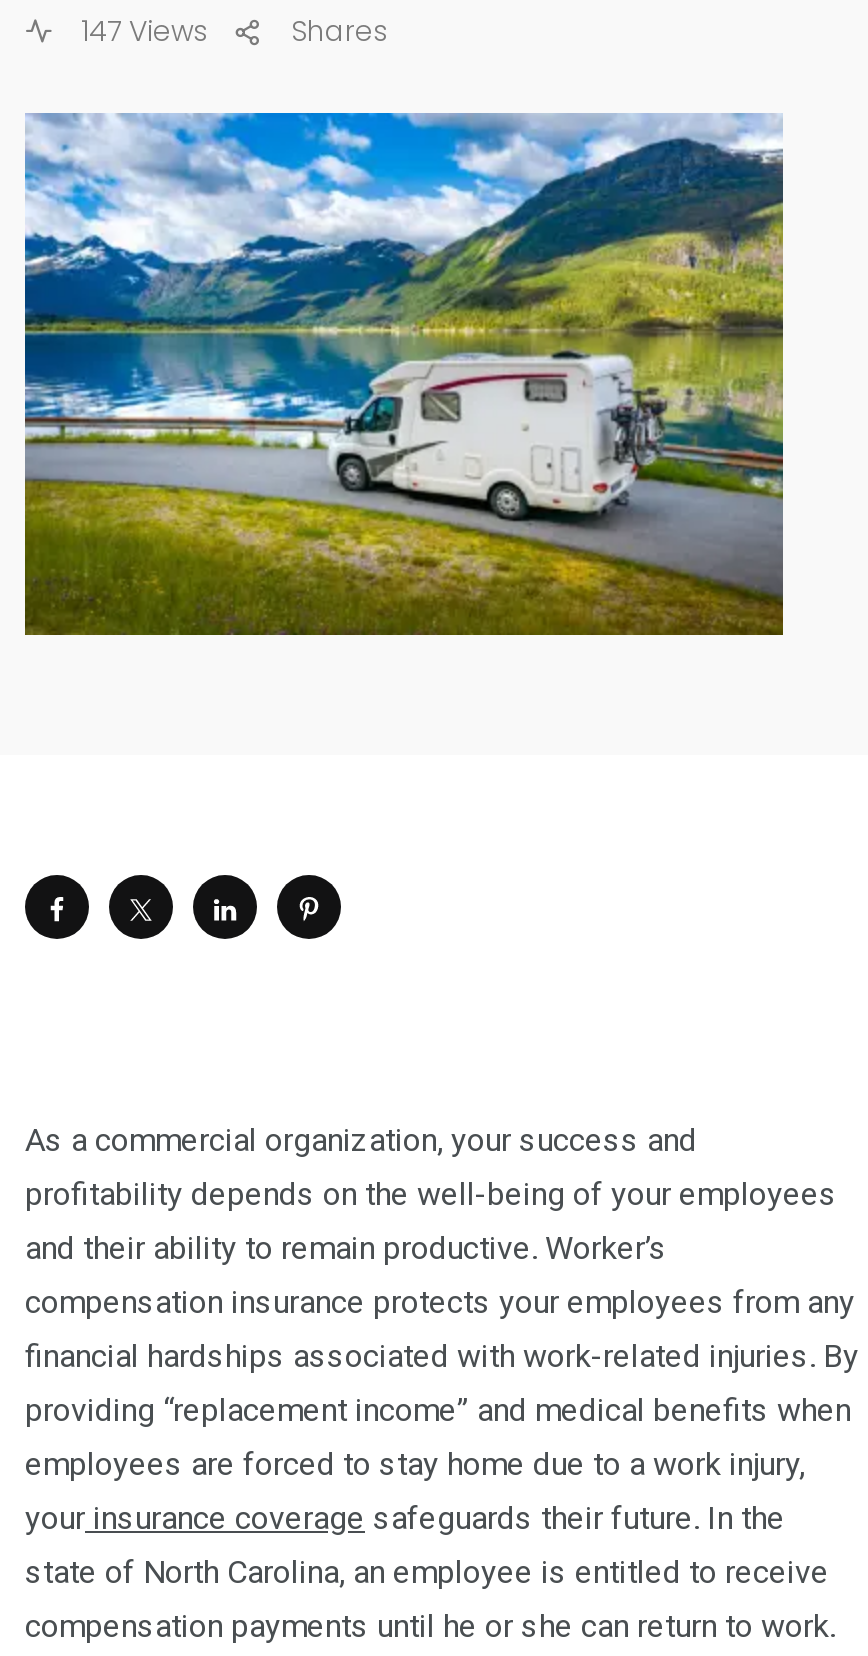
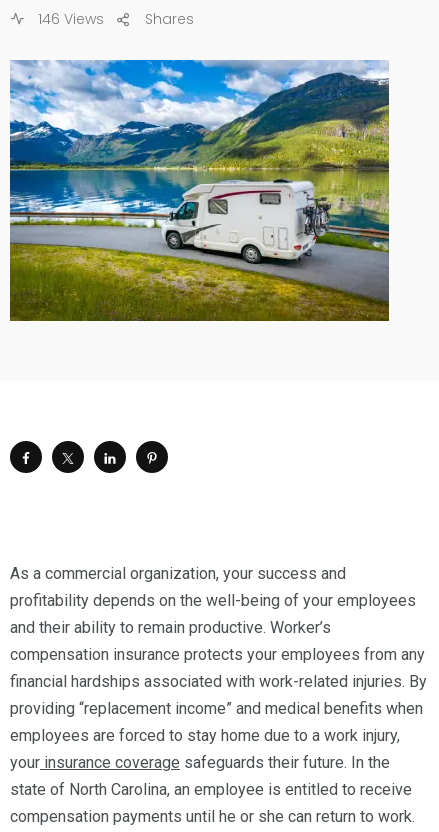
[73,11,209,51] 147 Views -> [34,9,104,29] 146 Views

